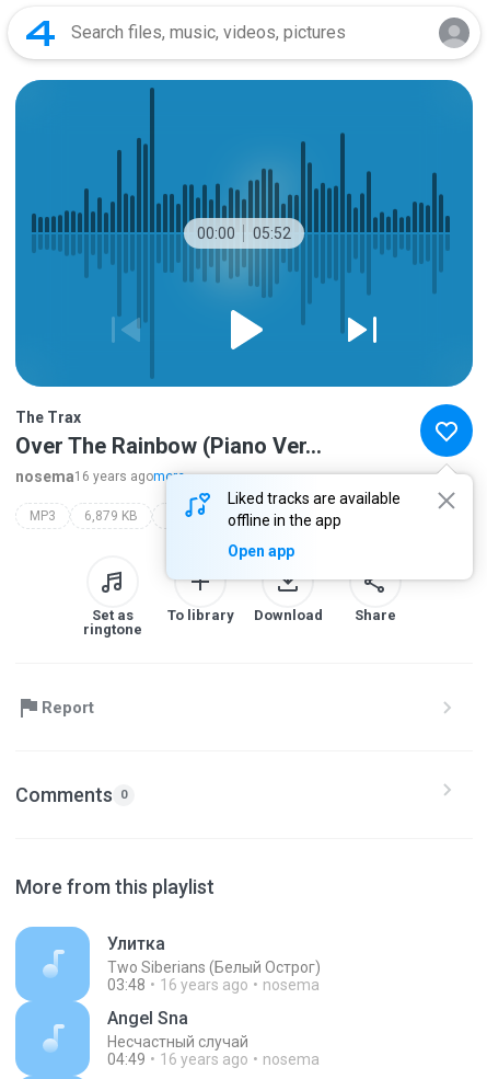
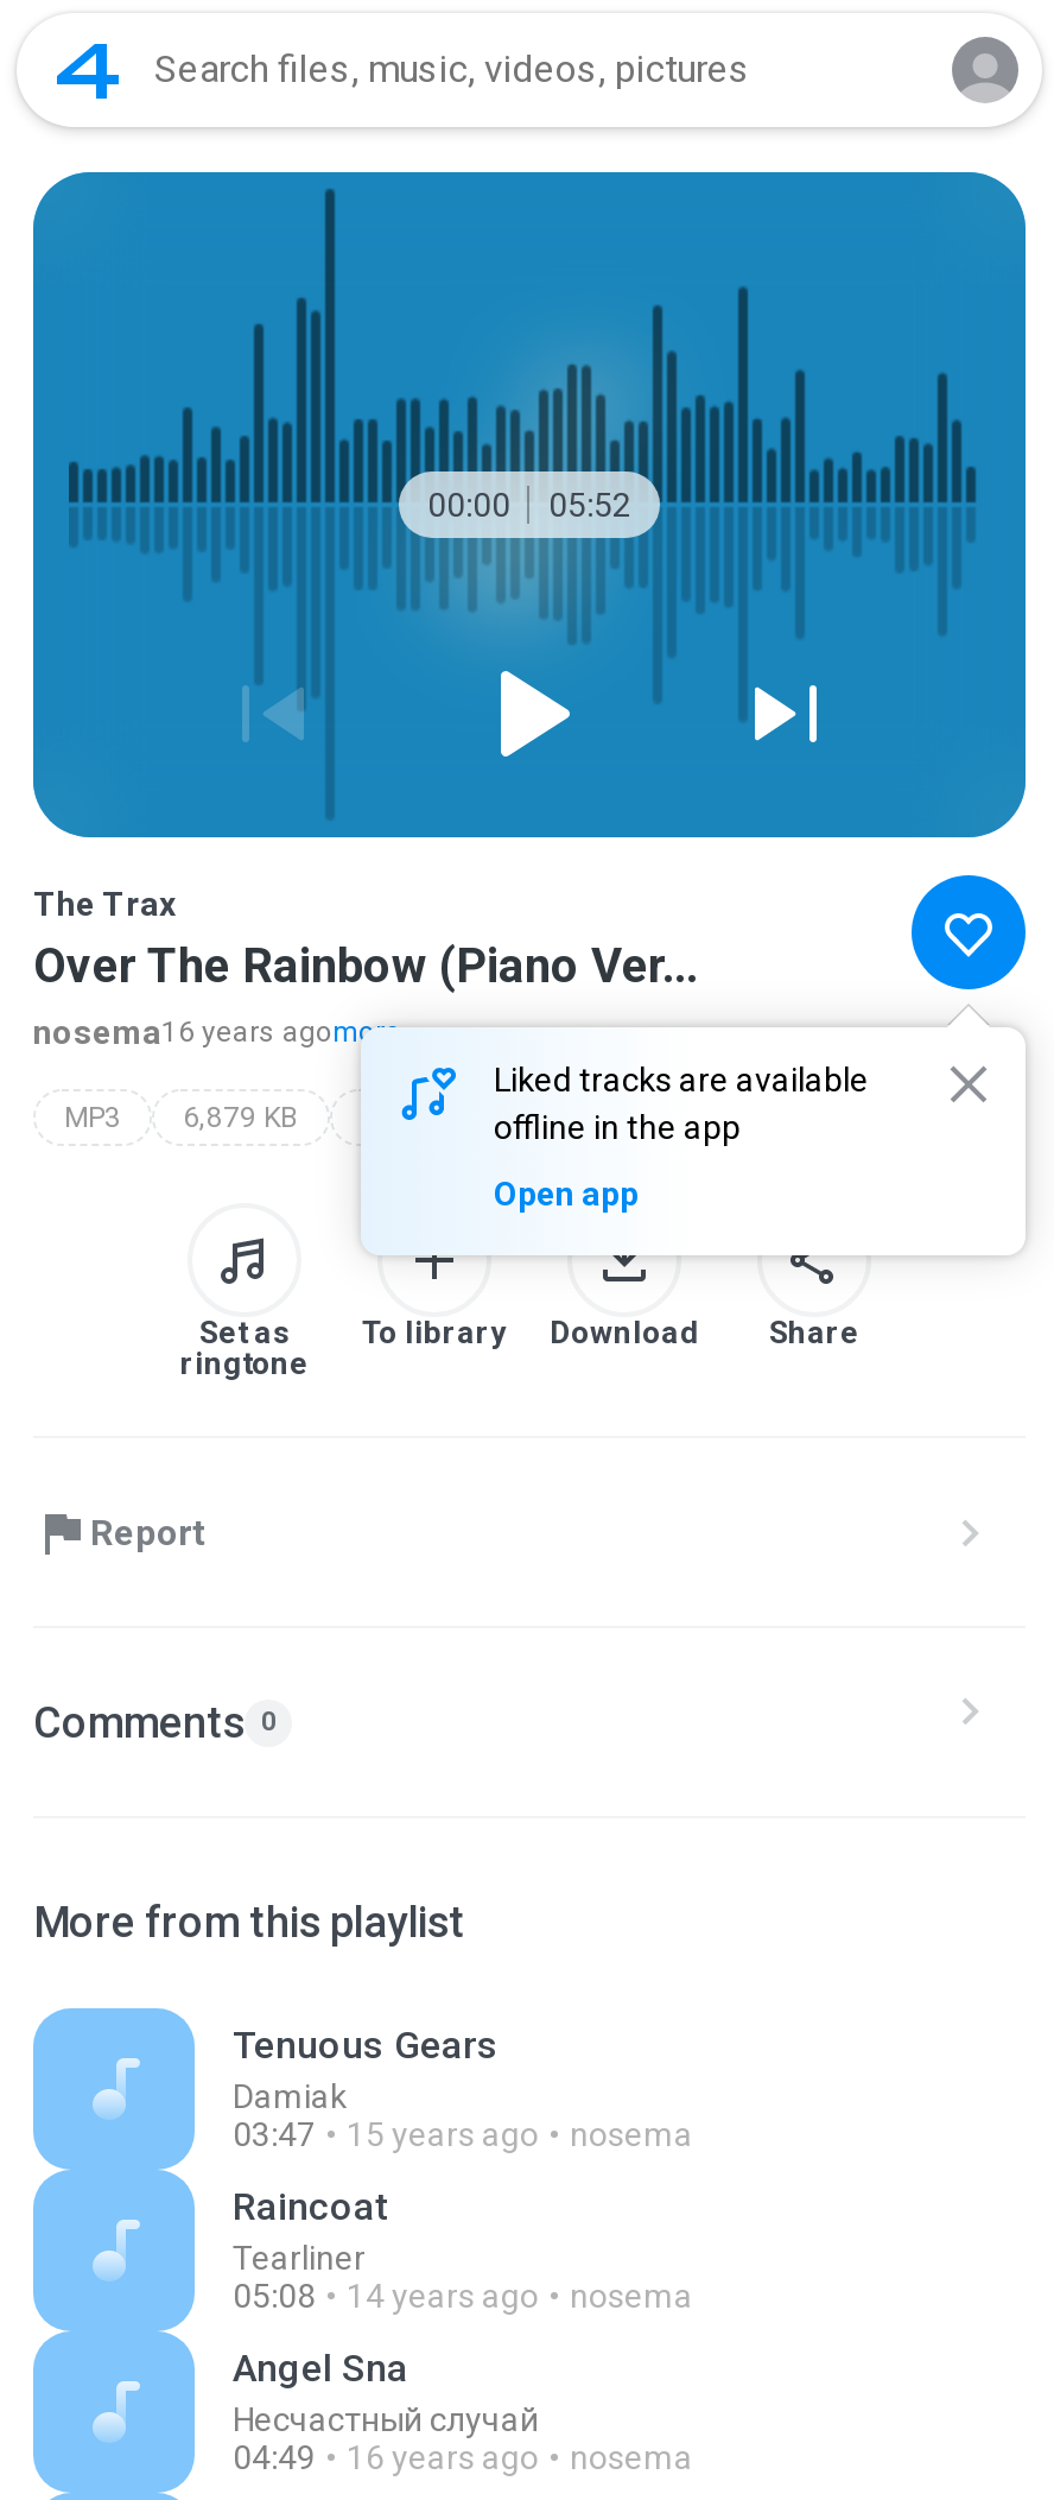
[107,933,321,994] Улитка | Two Siberians (Белый Острог) | 03:48 | 16 years ago -> [233,2023,693,2315] Tenuous Gears | Damiak | 03:47 | 15 years ago | nosema | Raincoat | Tearliner | 05:08 | 14 years ago

